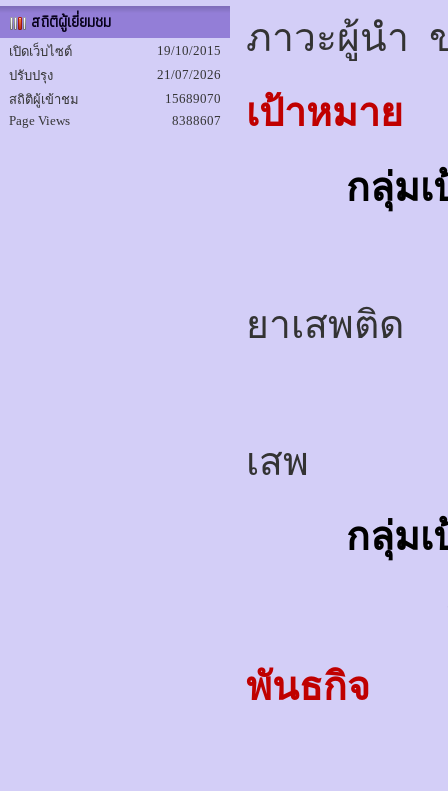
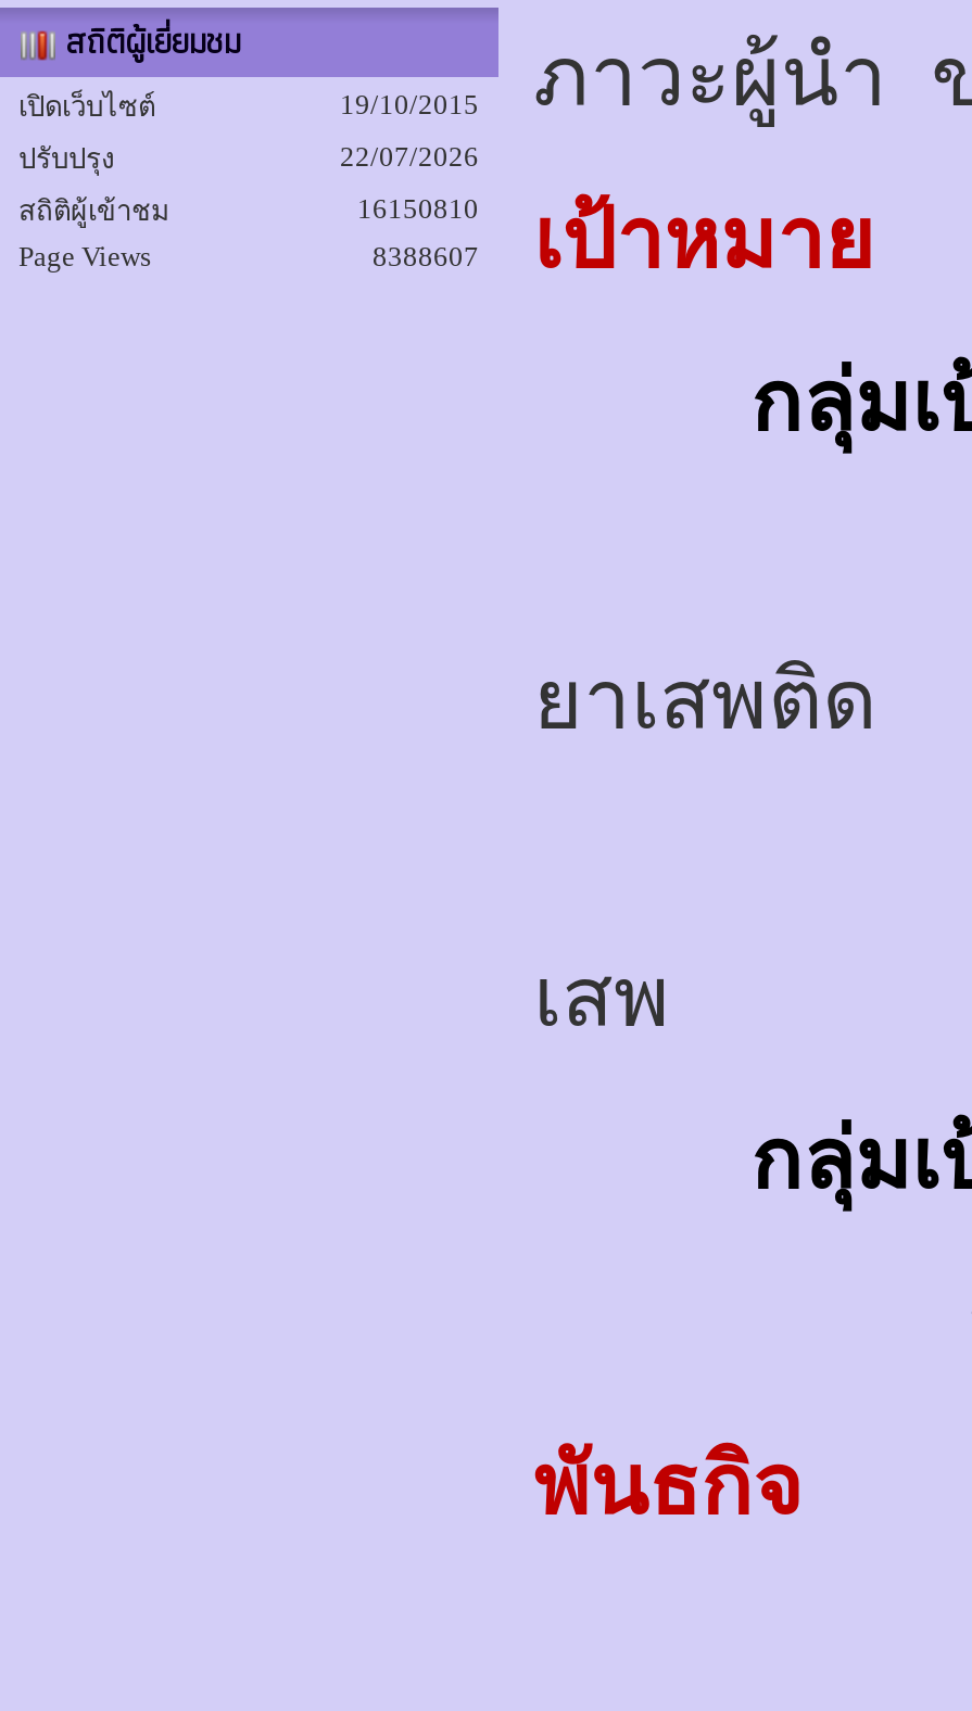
[157,67,221,82] 21/07/2026 -> [340,140,479,173] 22/07/2026
[165,91,403,134] 15689070 8388607 เป้าหมาย -> [357,192,874,286] 16150810 8388607 เป้าหมาย

